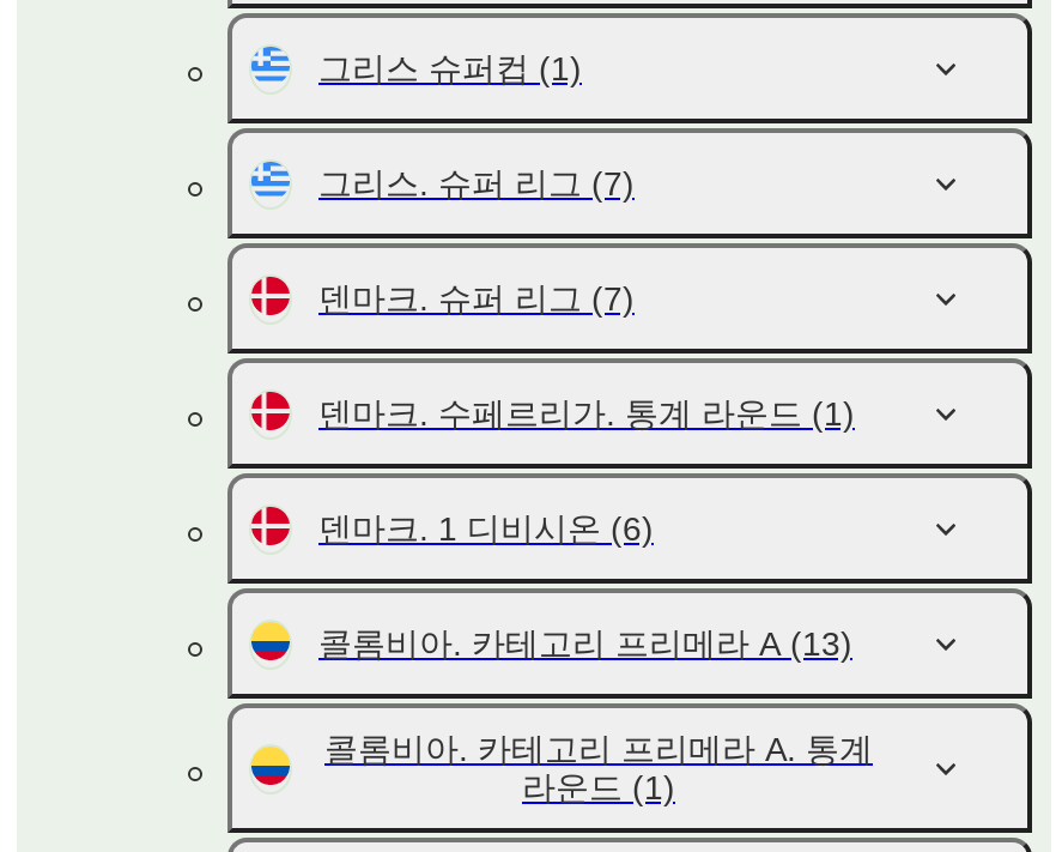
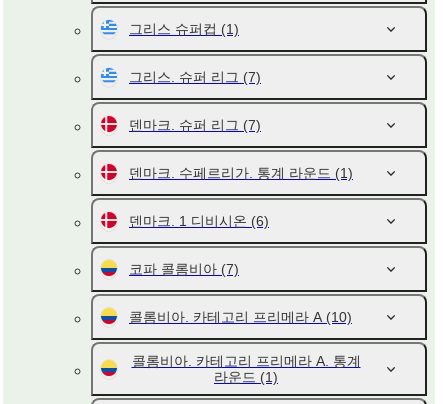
[318,624,852,663] 콜롬비아. 카테고리 프리메라 A (13) -> [129,261,352,325] 코파 콜롬비아 (7) | 콜롬비아. 카테고리 프리메라 A (10)

